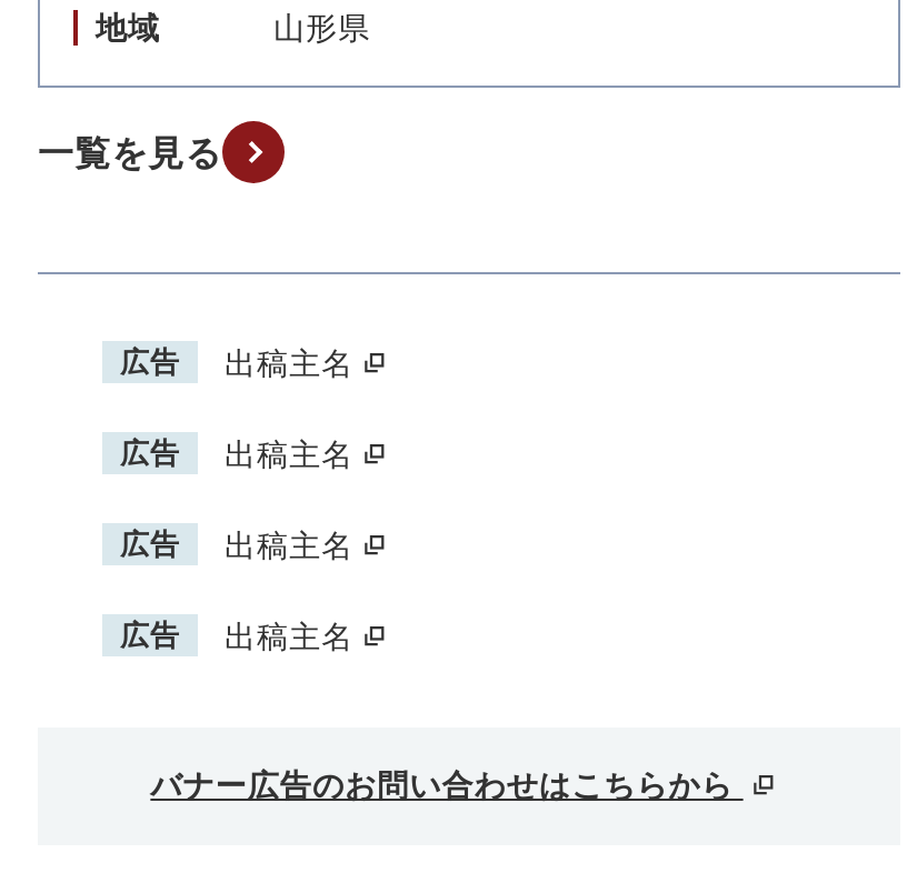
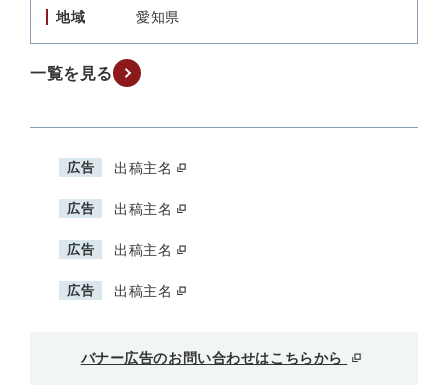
[273,10,371,46] 山形県 -> [136,9,180,25] 愛知県

